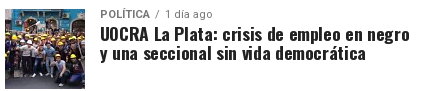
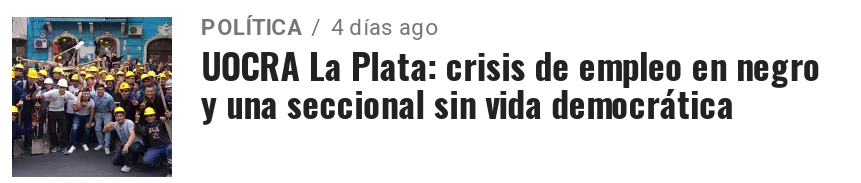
[100,8,212,21] POLÍTICA 1 día ago -> [201,16,437,42] POLÍTICA 4 días ago

